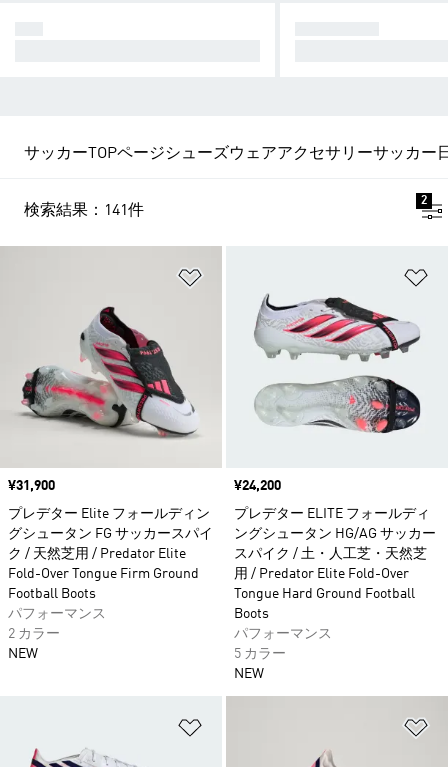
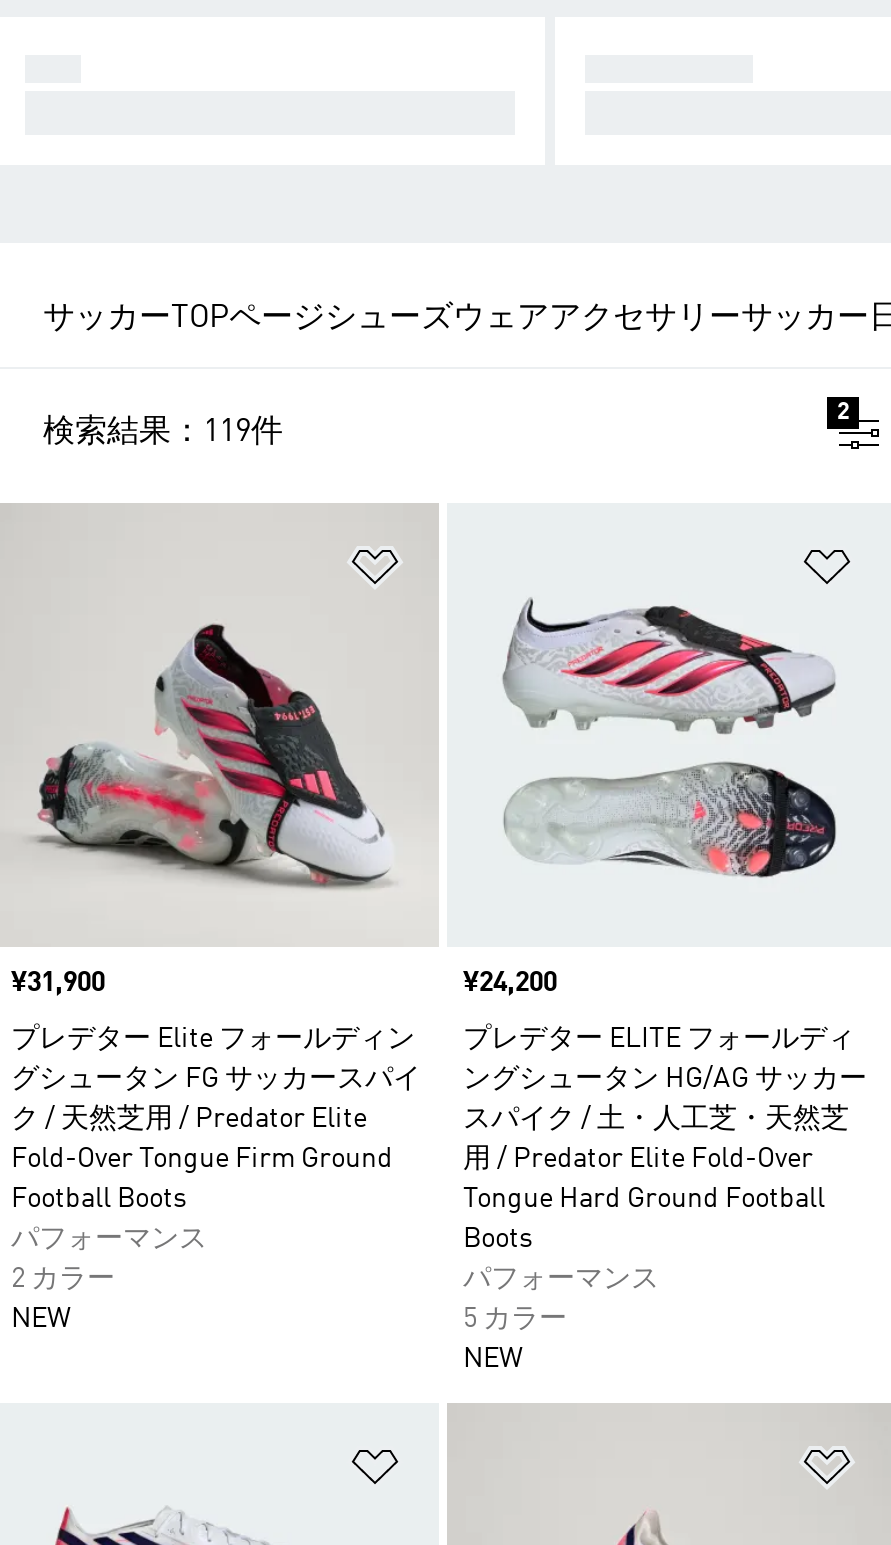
[24,203,144,219] 検索結果：141件 -> [43,417,283,449] 検索結果：119件

